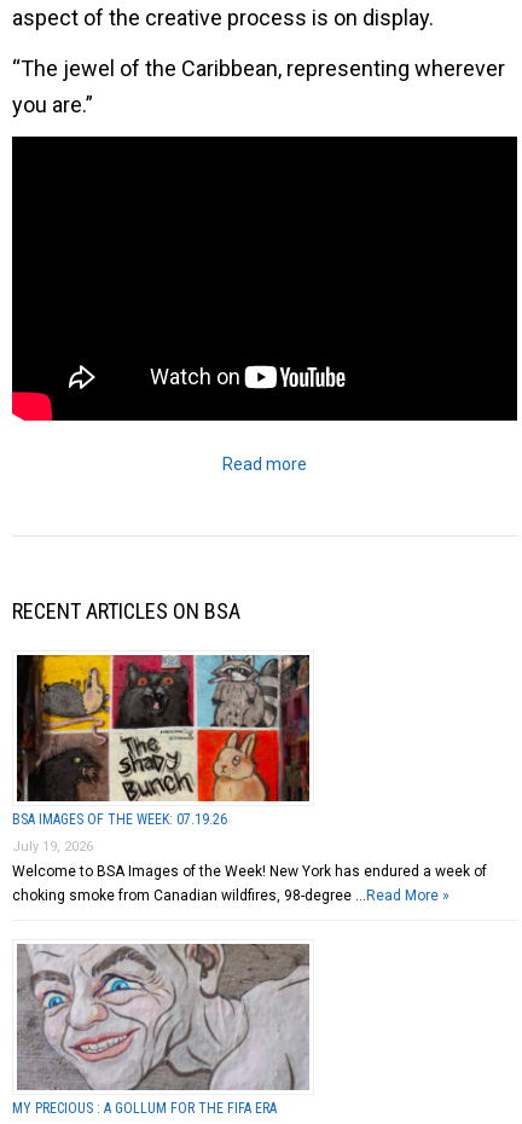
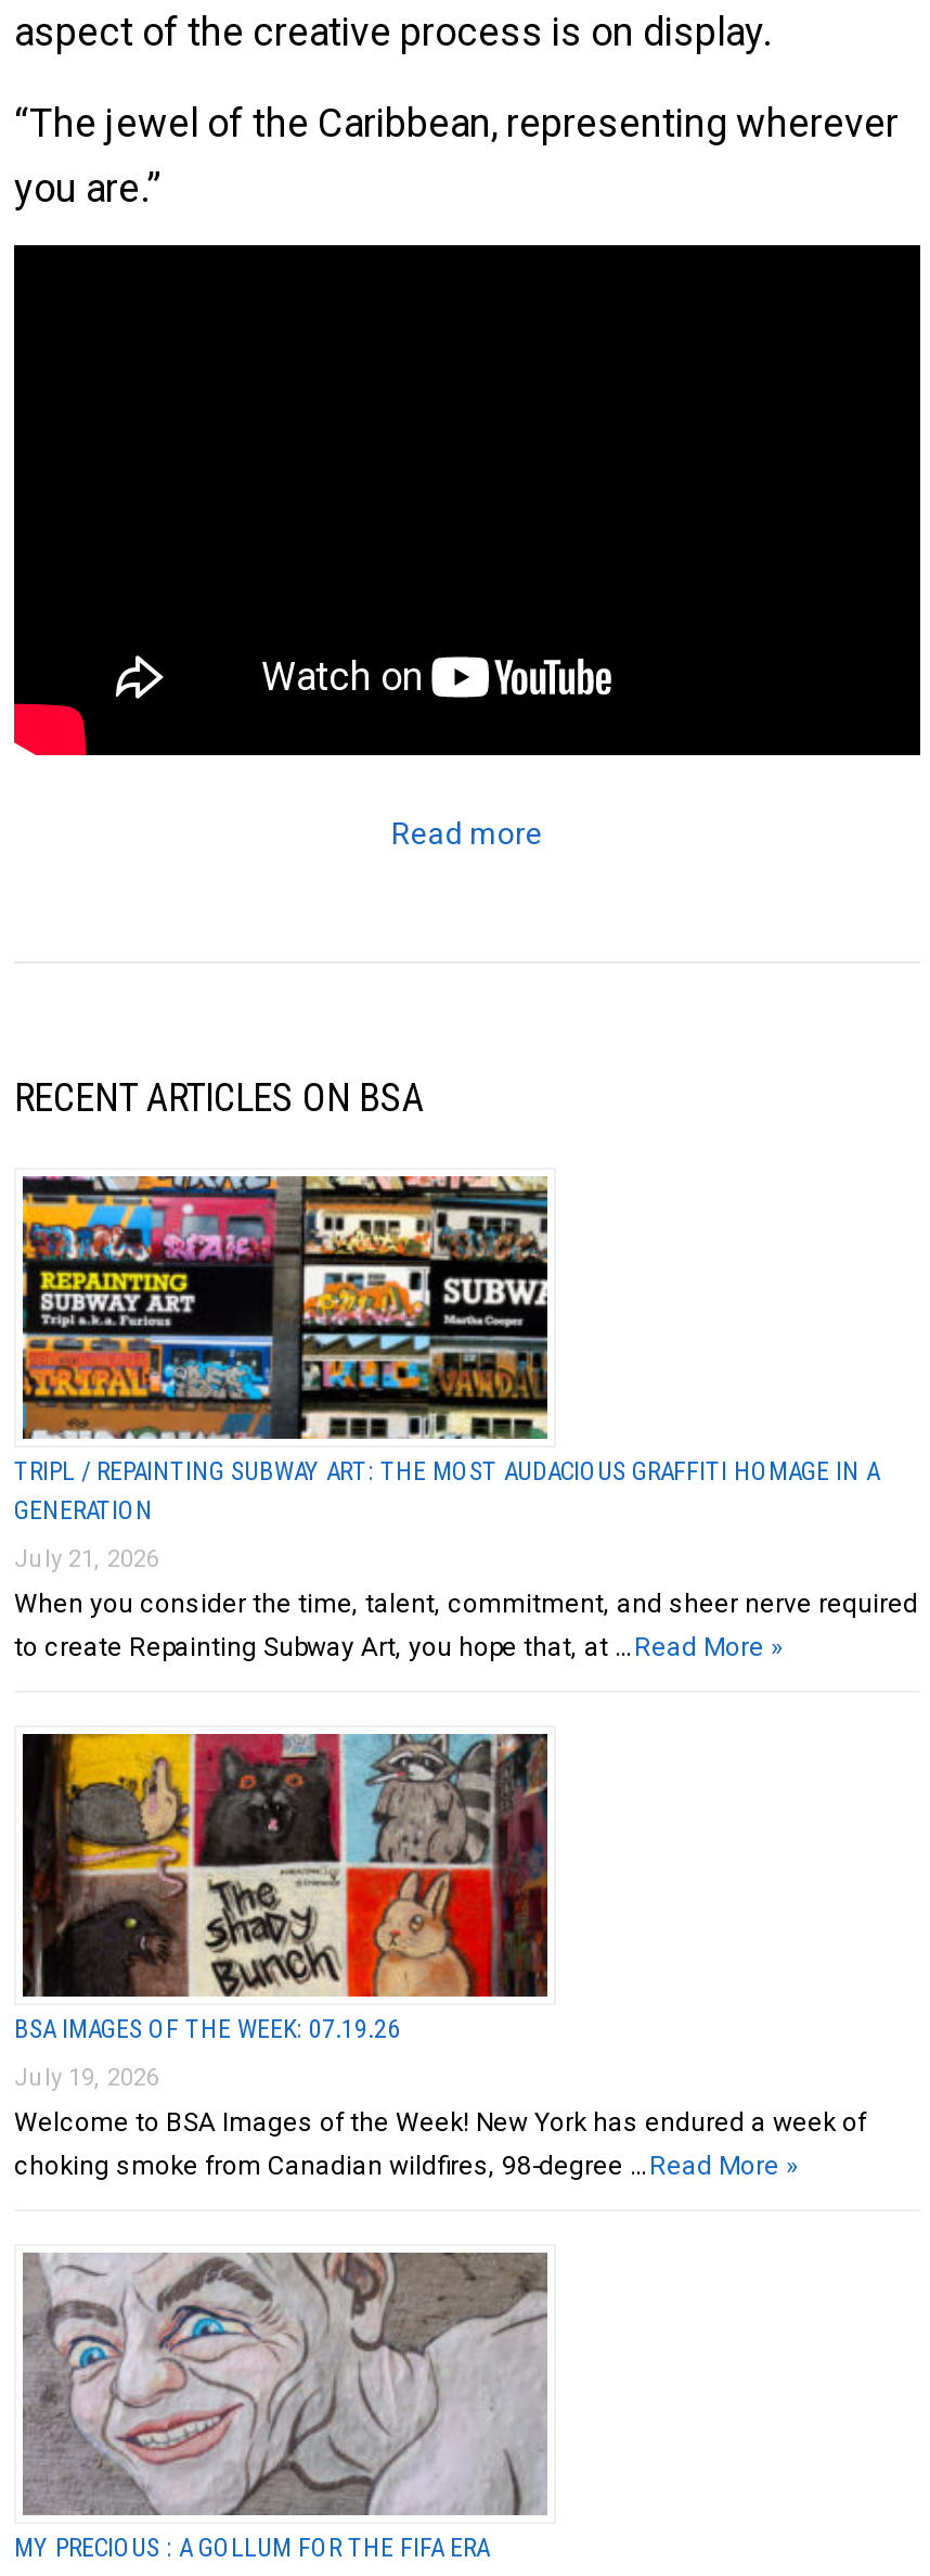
none -> [14,1174,918,1662] [image] | TRIPL / REPAINTING SUBWAY ART: THE MOST AUDACIOUS GRAFFITI HOMAGE IN A | GENERATION | July 21, 2026 | When you consider the time, talent, commitment, and sheer nerve required | to create Repainting Subway Art, you hope that, at … Read More »

